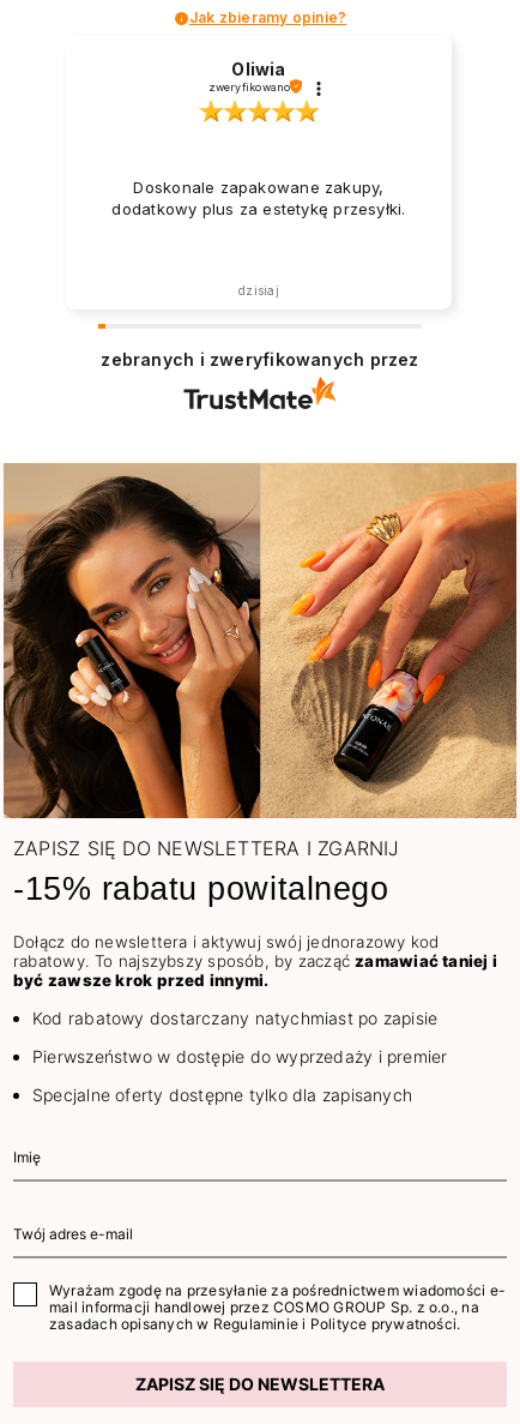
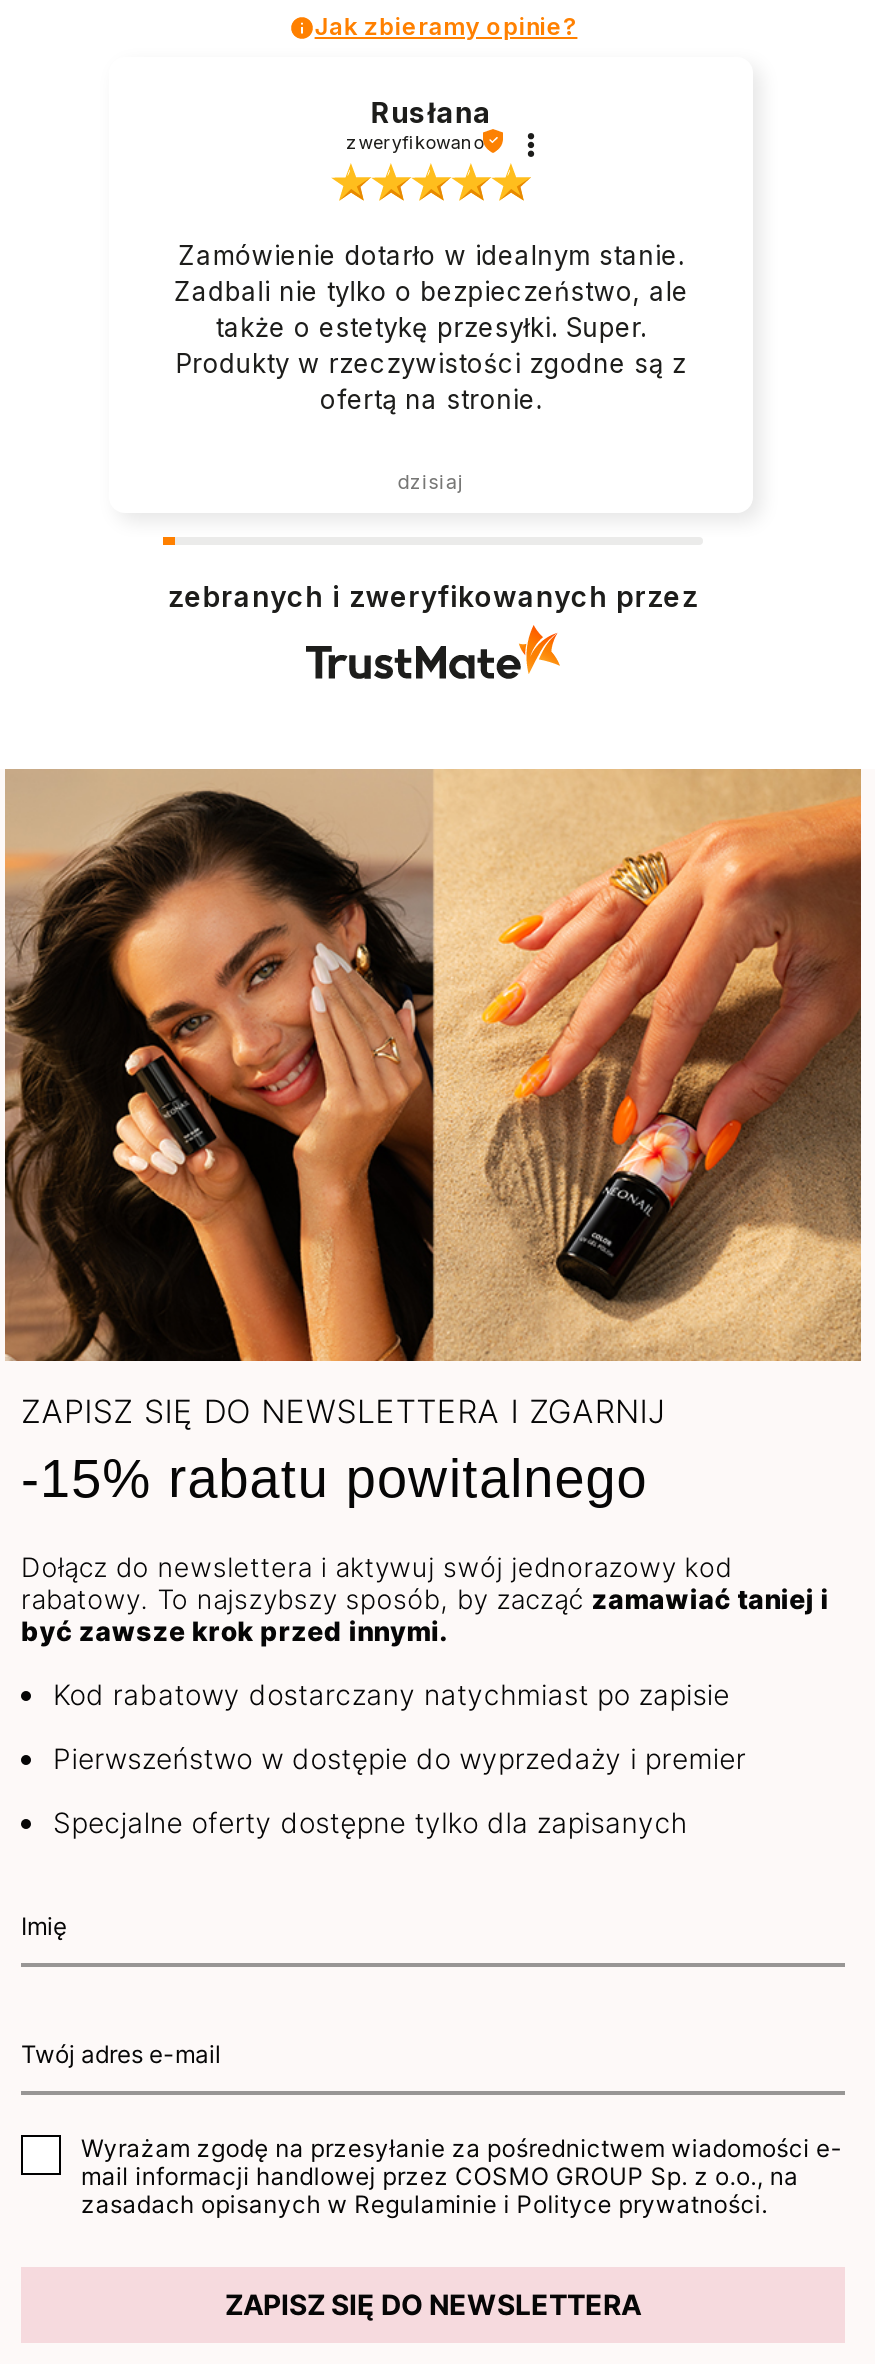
[232,58,286,79] Oliwia -> [370,94,492,128] Rusłana
[112,178,406,218] Doskonale zapakowane zakupy, | dodatkowy plus za estetykę przesyłki. -> [173,239,689,415] Zamówienie dotarło w idealnym stanie. | Zadbali nie tylko o bezpieczeństwo, ale | także o estetykę przesyłki. Super. | Produkty w rzeczywistości zgodne są z | ofertą na stronie.

